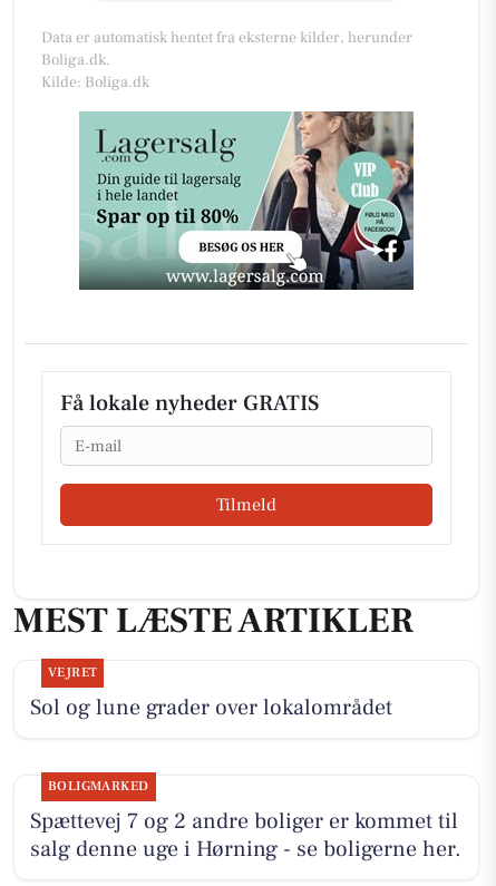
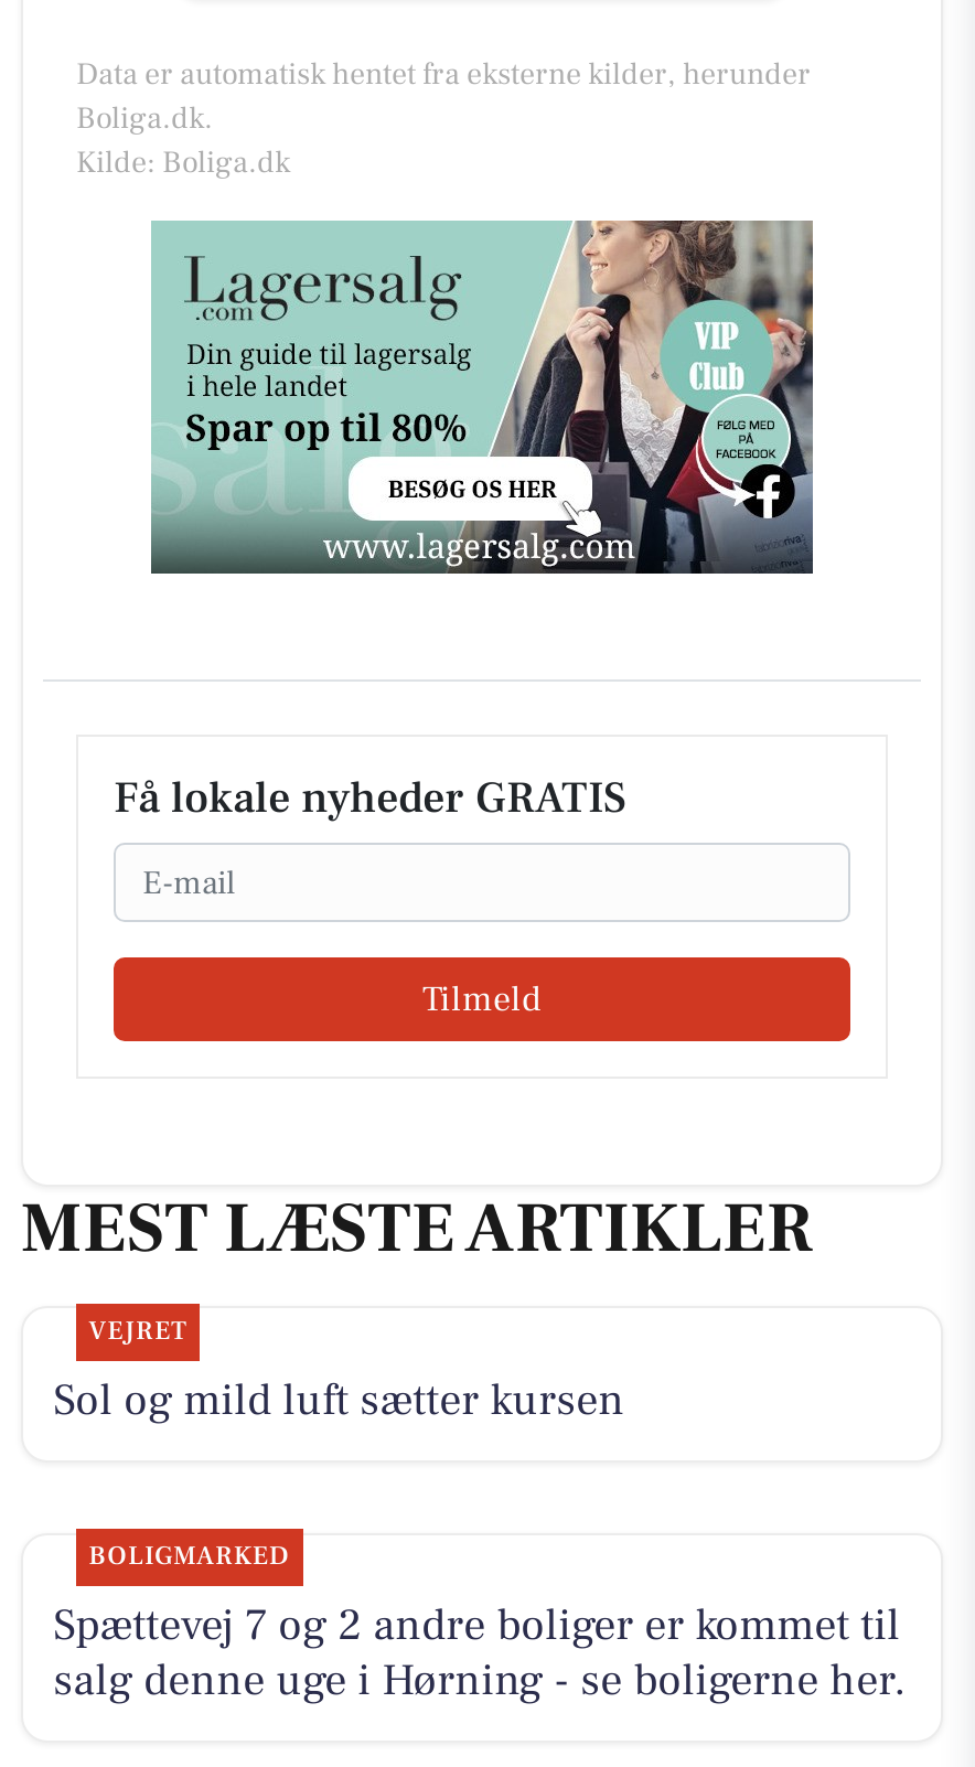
[30,693,392,722] Sol og lune grader over lokalområdet -> [53,1372,624,1429] Sol og mild luft sætter kursen

